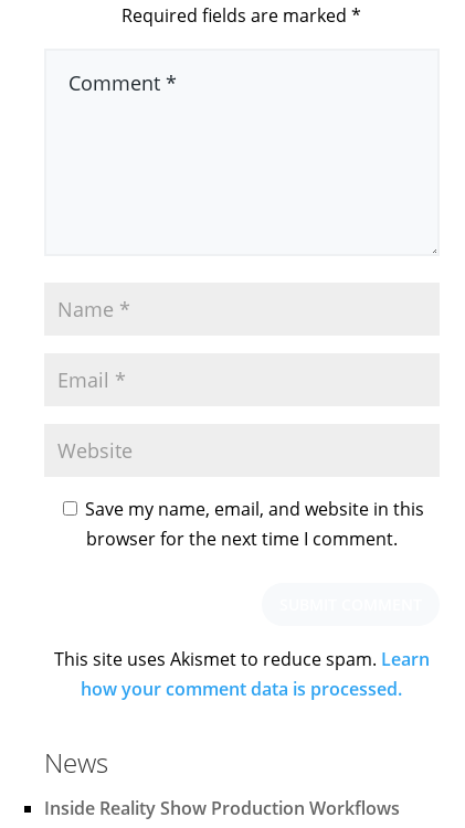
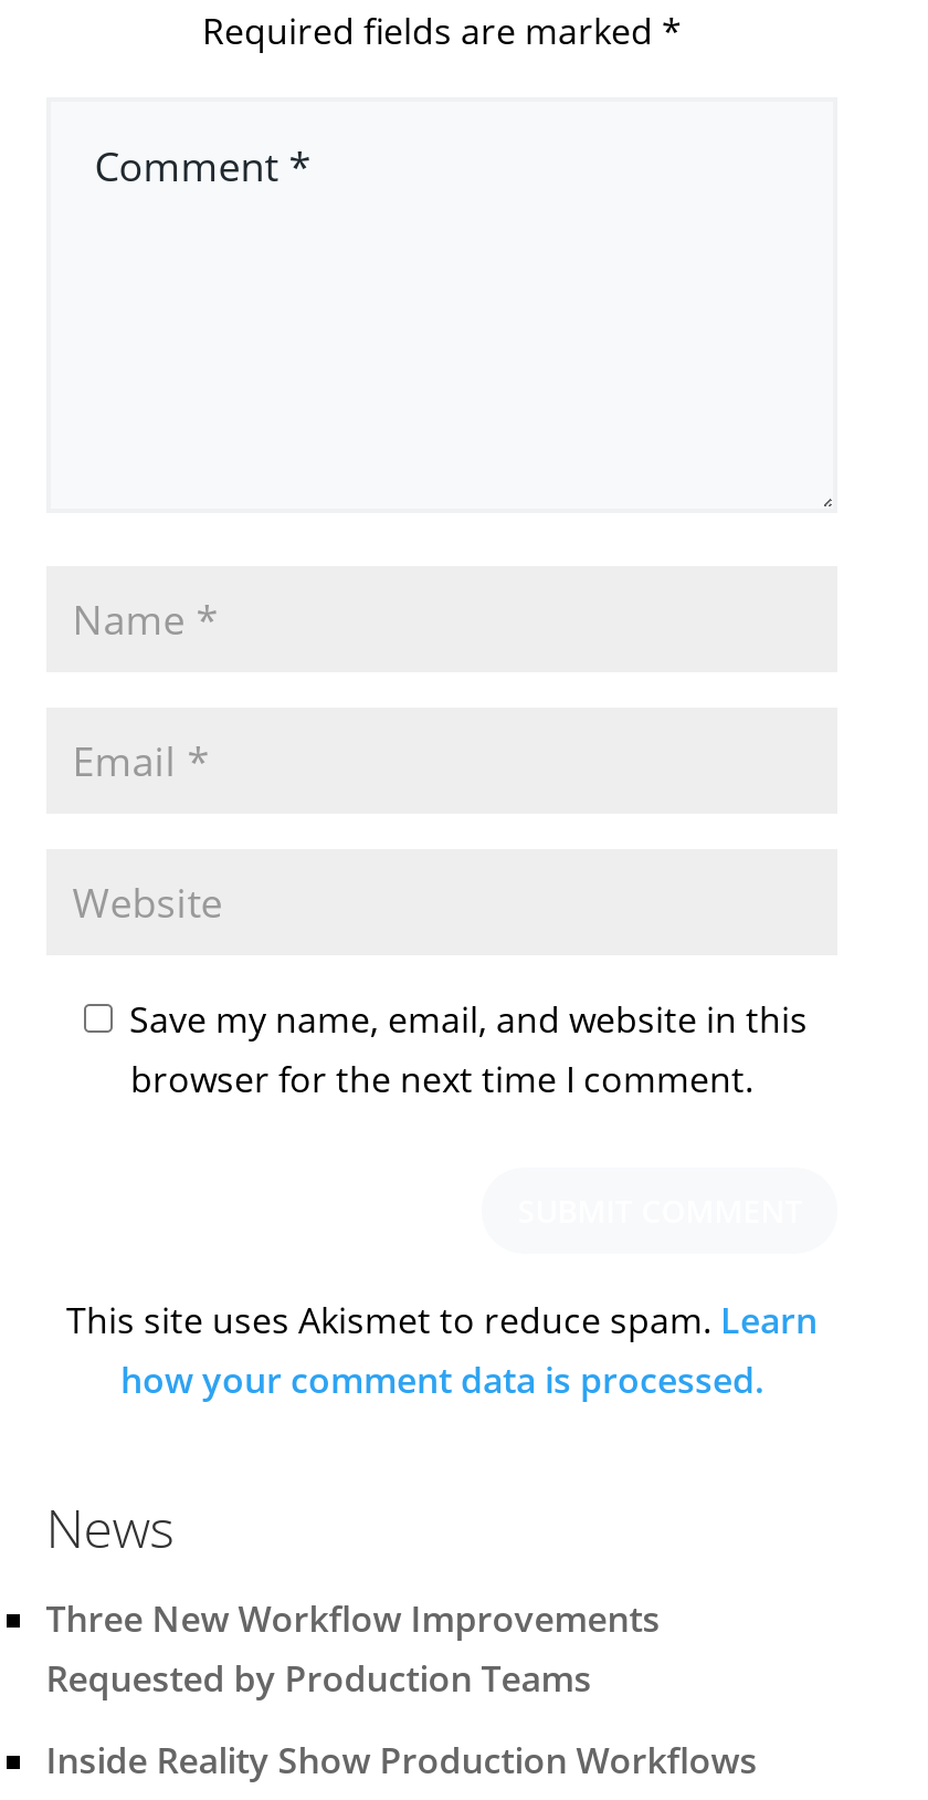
none -> [46,1593,660,1702] Three New Workflow Improvements | Requested by Production Teams

